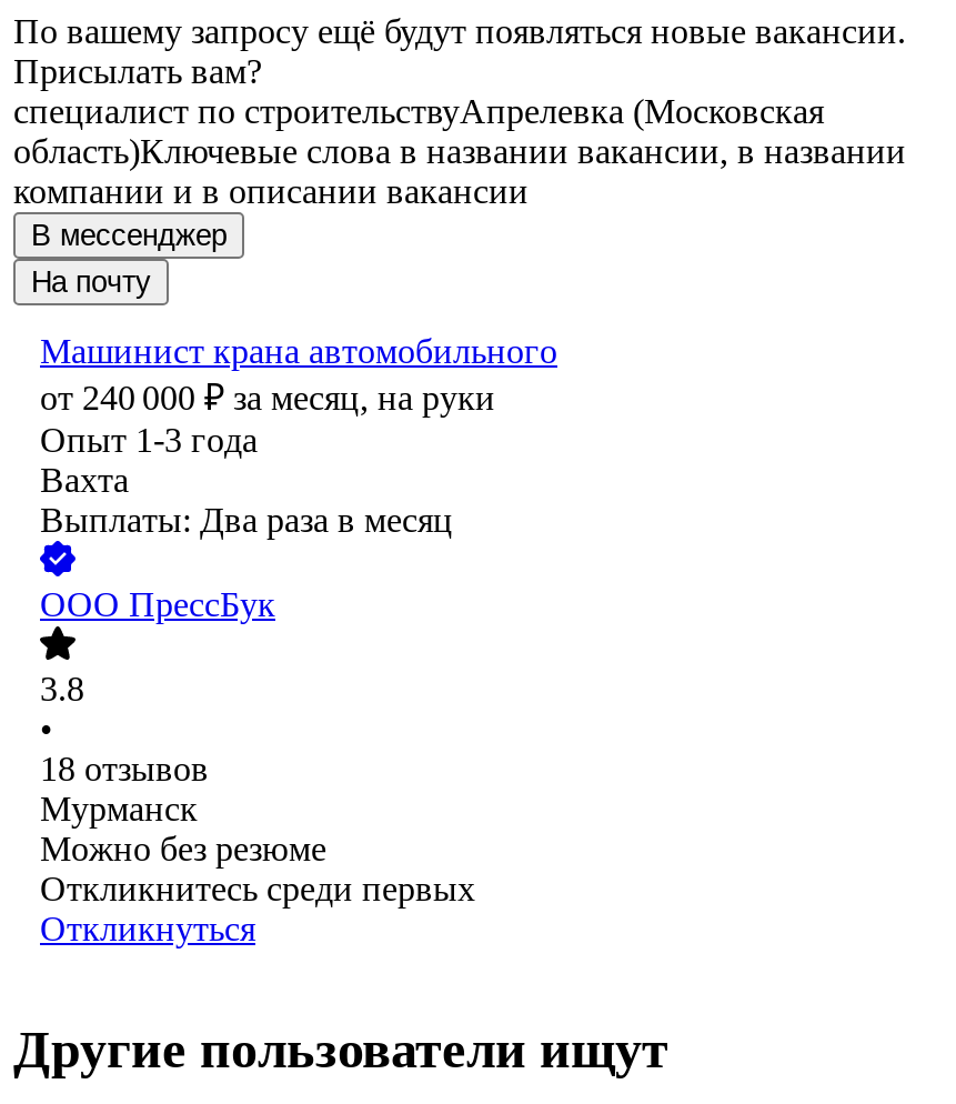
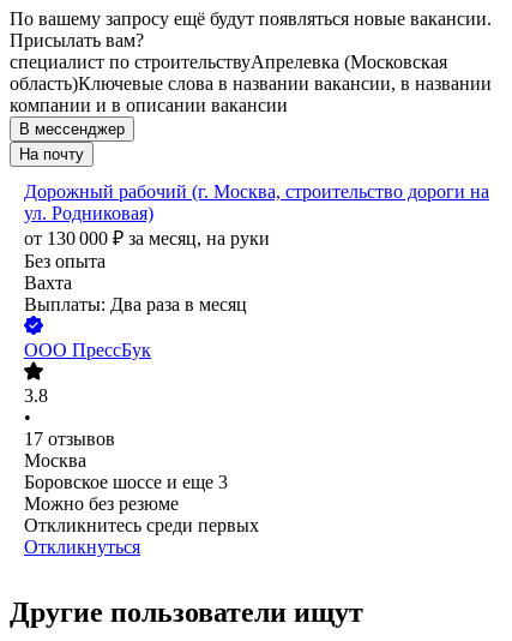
[40,333,557,460] Машинист крана автомобильного | от 240 000 ₽ за месяц, на руки | Опыт 1-3 года -> [24,182,489,272] Дорожный рабочий (г. Москва, строительство дороги на | ул. Родниковая) | от 130 000 ₽ за месяц, на руки | Без опыта
[40,751,209,829] 18 отзывов | Мурманск -> [24,429,228,493] 17 отзывов | Москва | Боровское шоссе и еще 3

